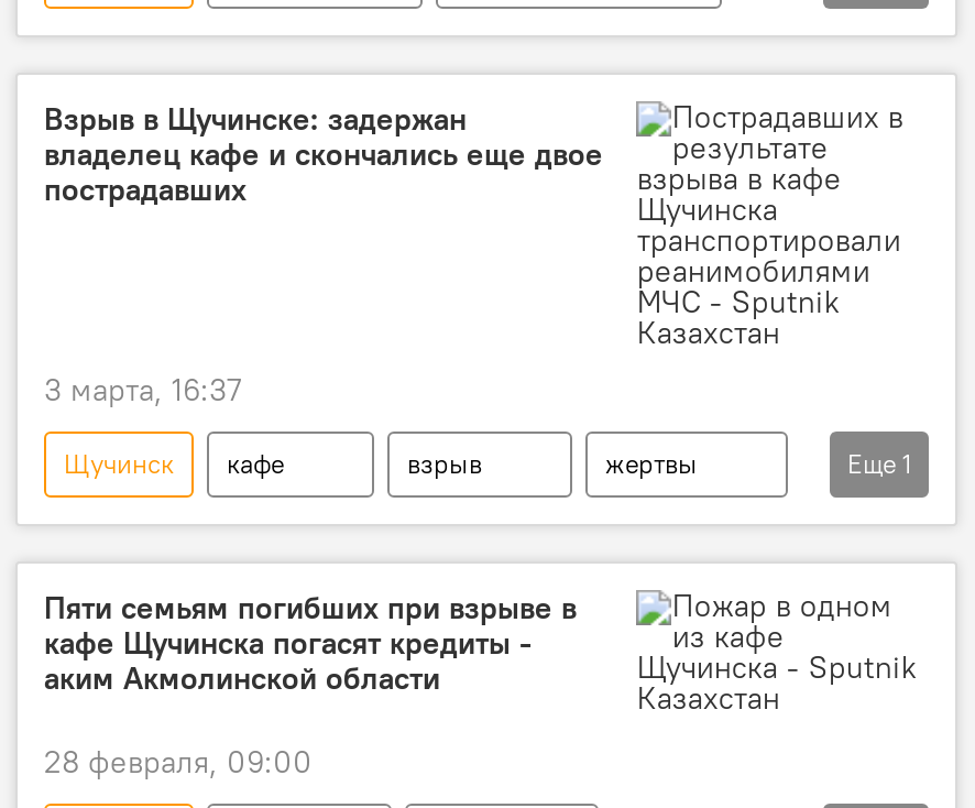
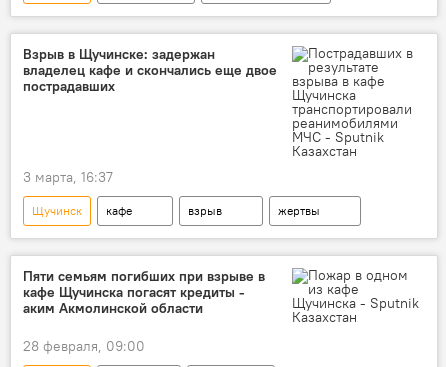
[847,447,911,480] Еще 1 -> none

